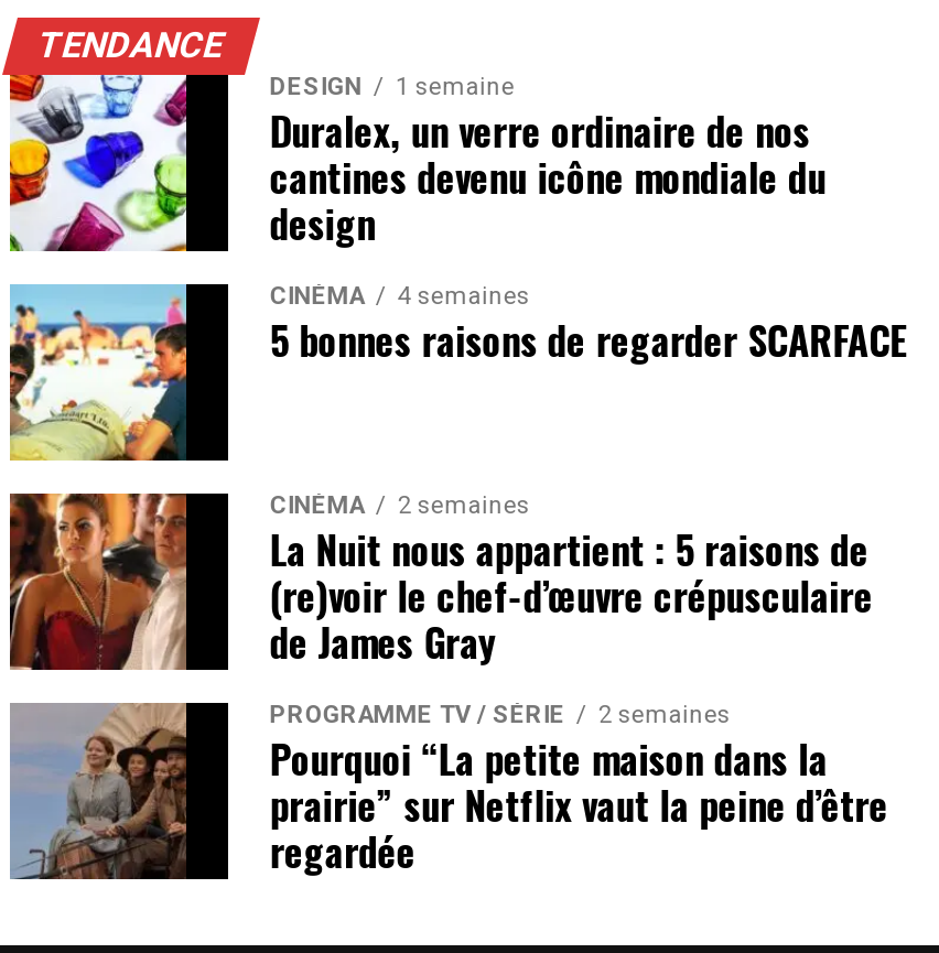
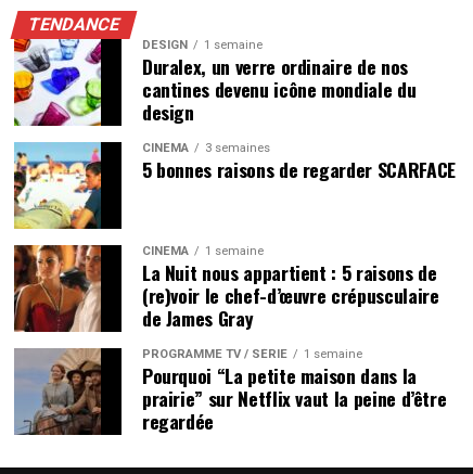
[270,282,530,311] CINÉMA 4 semaines -> [142,141,270,155] CINÉMA 3 semaines
[270,492,530,520] CINÉMA 2 semaines -> [142,244,264,258] CINÉMA 1 semaine
[270,701,730,730] PROGRAMME TV / SÉRIE 2 semaines -> [142,347,362,361] PROGRAMME TV / SÉRIE 1 semaine

